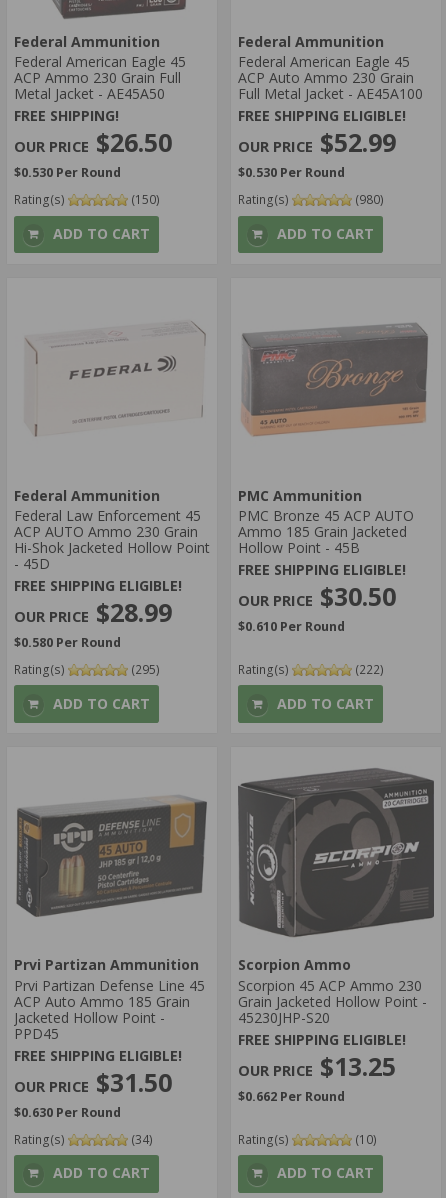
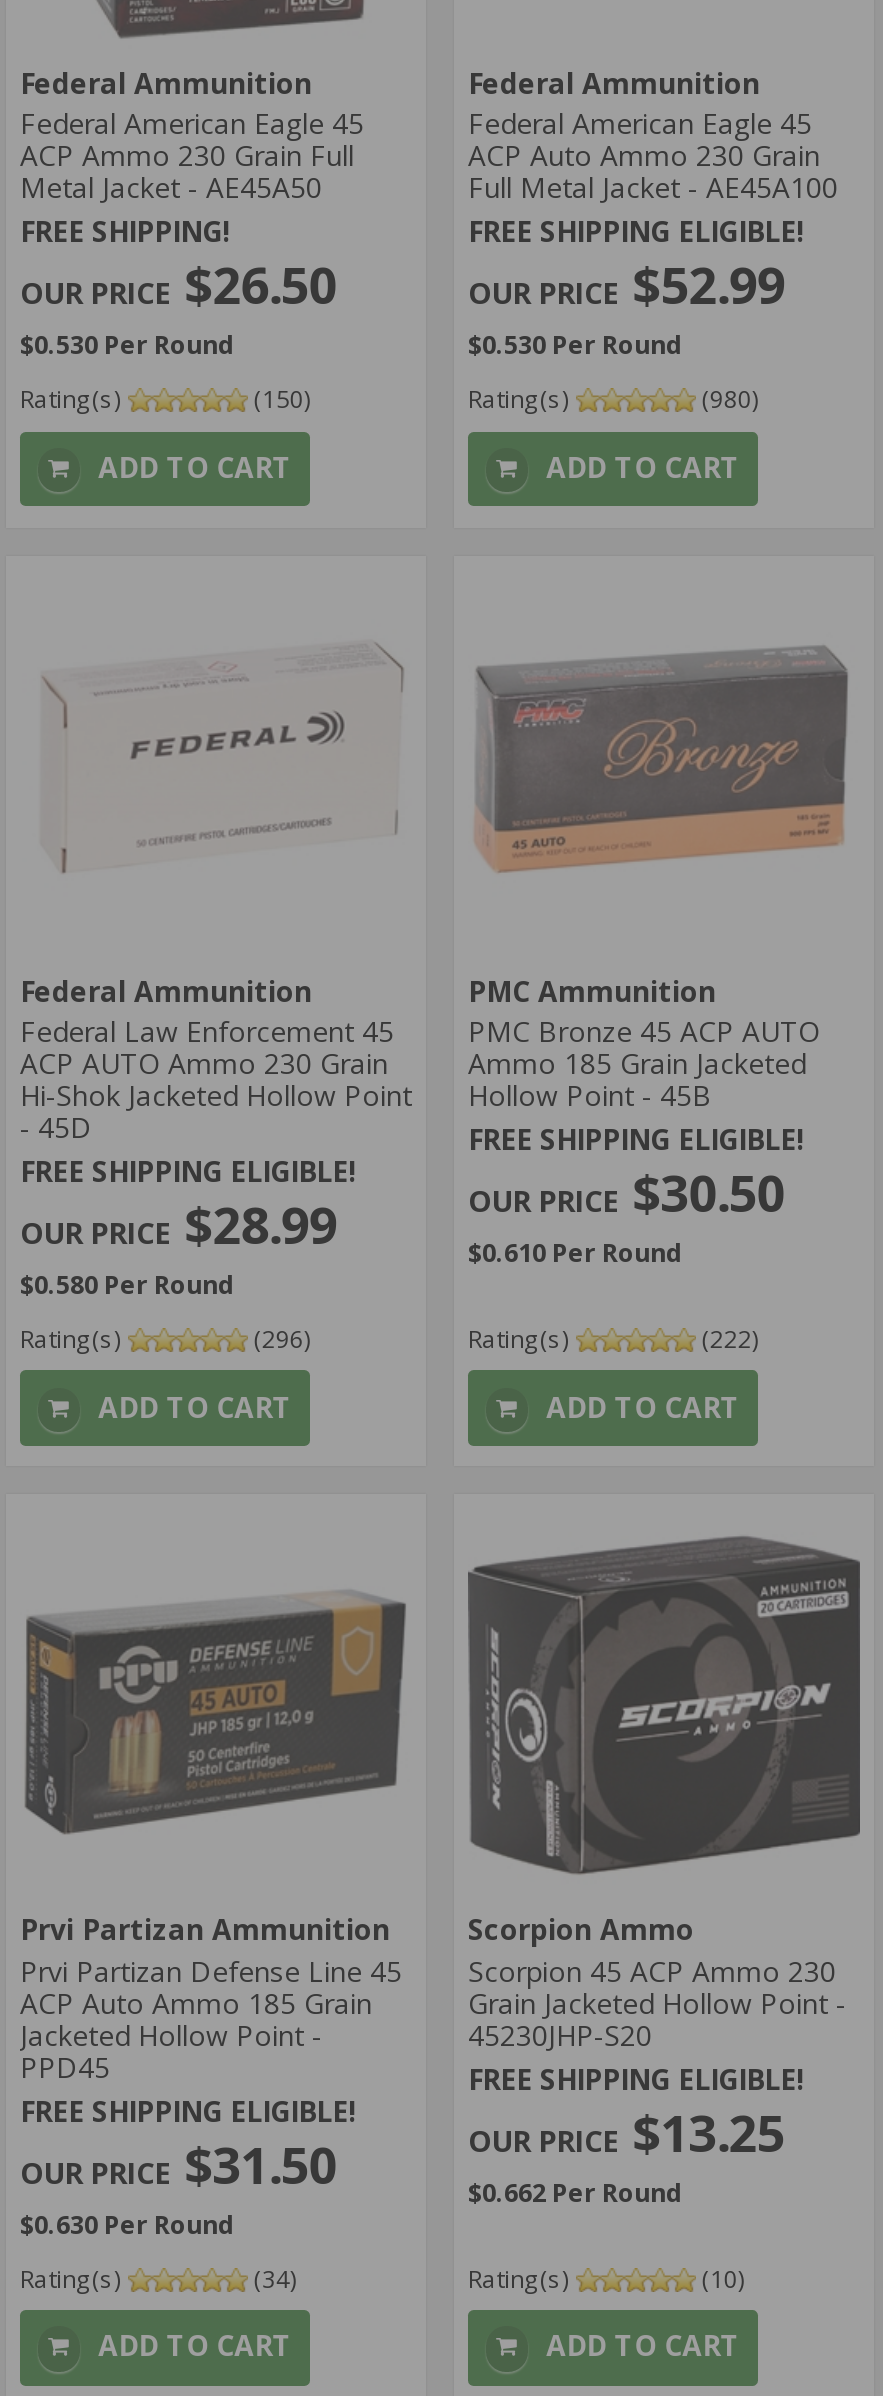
[128,661,160,678] (295) -> [248,1322,312,1356] (296)

